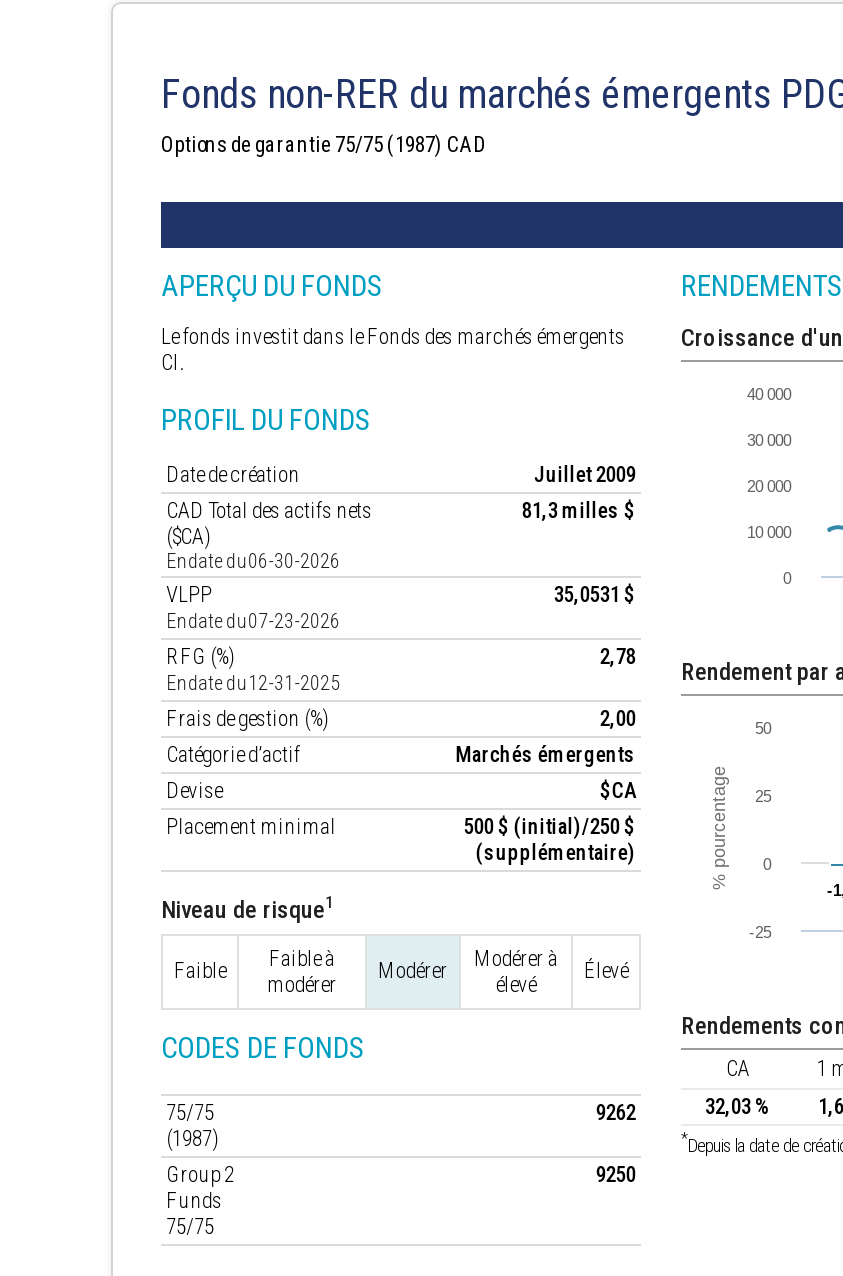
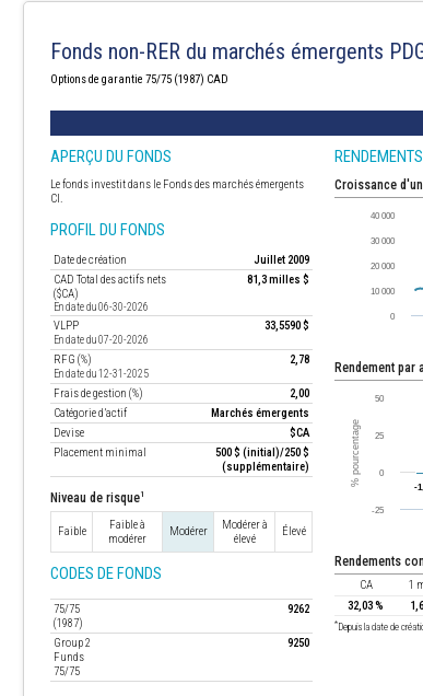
[554,582,636,608] 35,0531 $ -> [265,319,310,333] 33,5590 $
[166,610,340,632] En date du 07-23-2026 -> [53,334,148,346] En date du 07-20-2026

